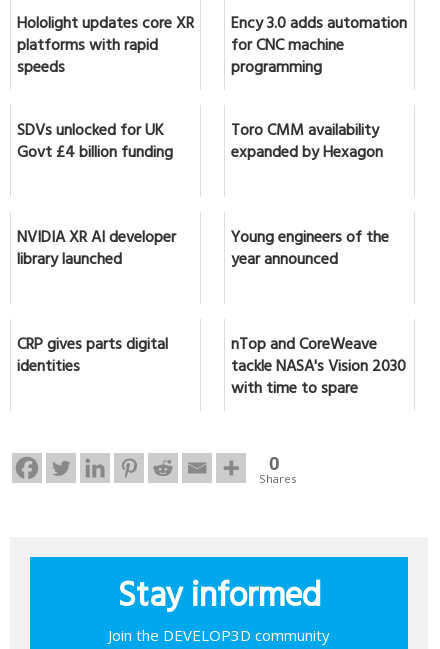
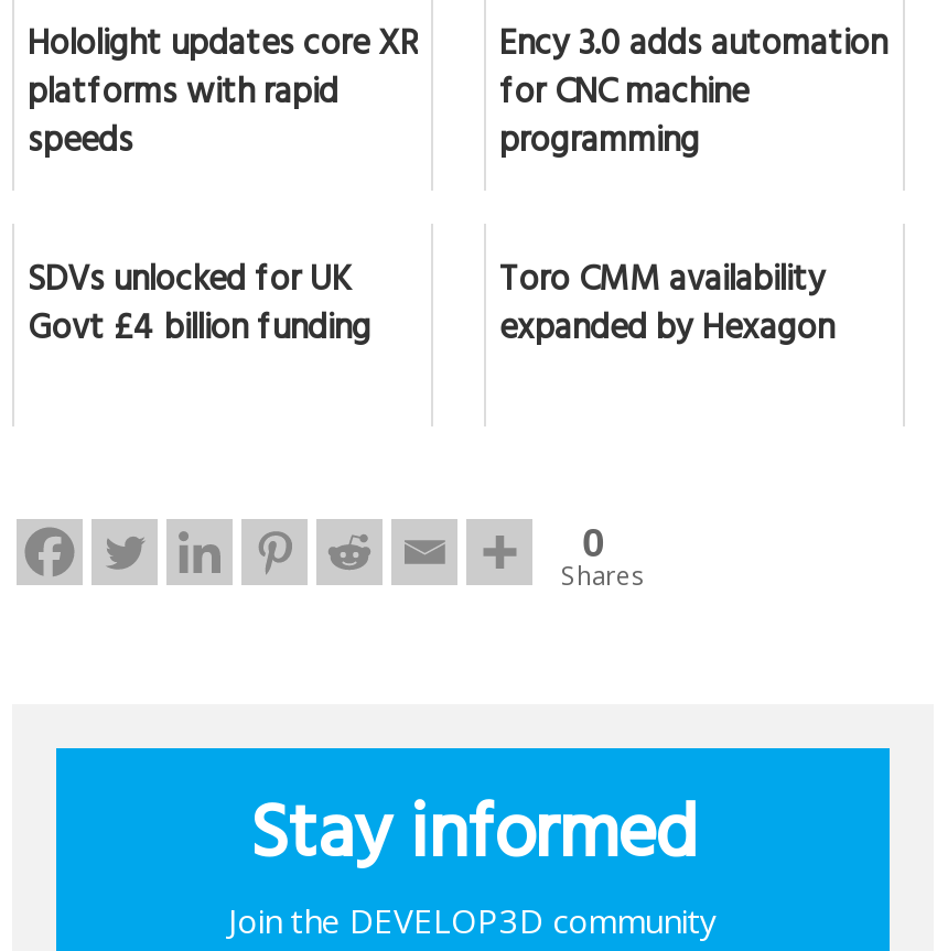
[17,224,176,276] NVIDIA XR AI developer | library launched -> none
[17,224,389,383] Young engineers of the | year announced | CRP gives parts digital | identities -> none
[231,331,406,405] nTop and CoreWeave | tackle NASA's Vision 2030 | with time to spare -> none

